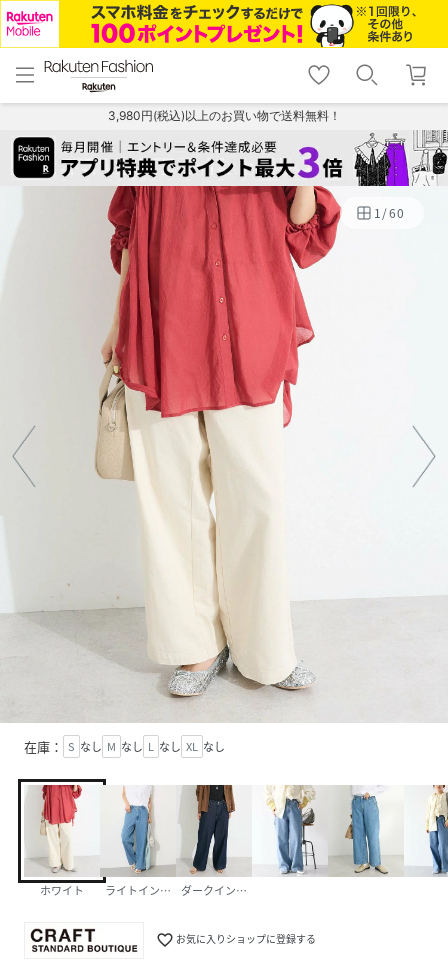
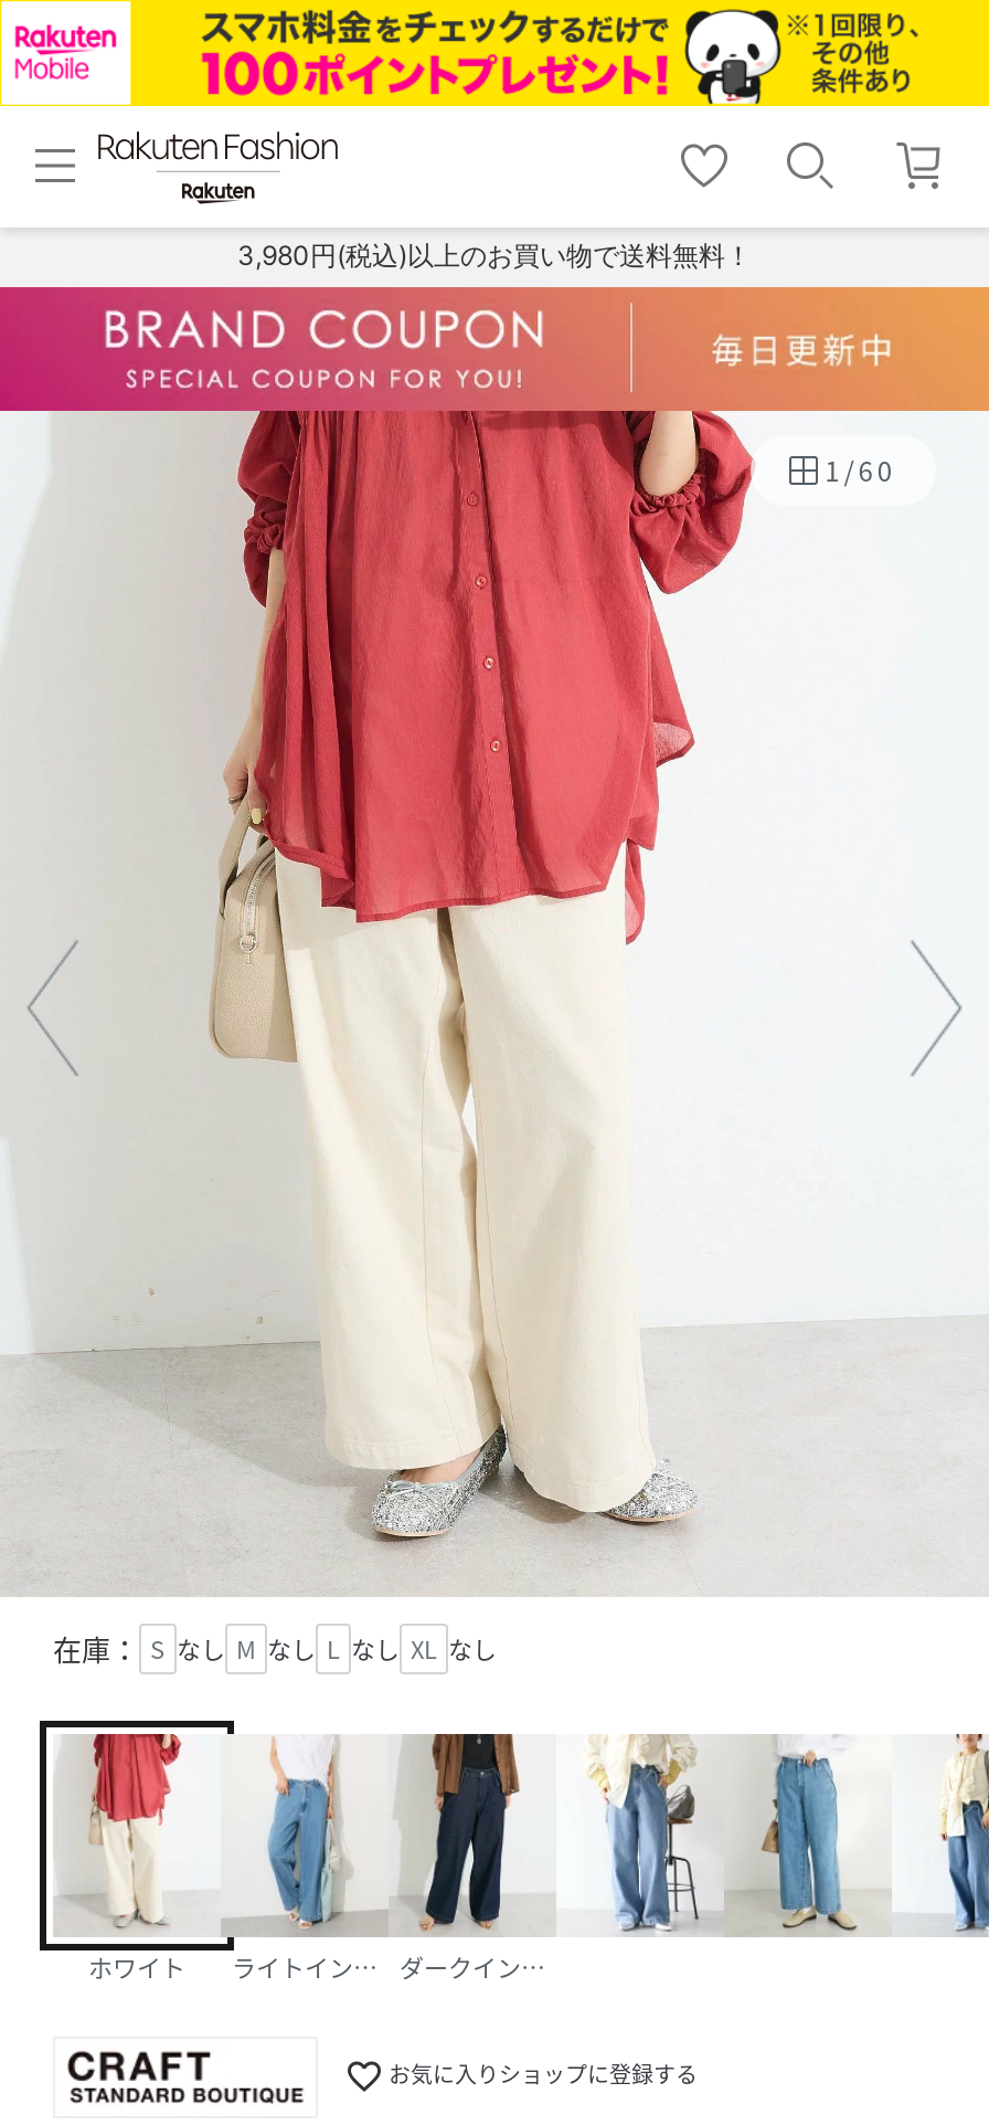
[3,129,445,187] [image] -> [7,285,982,413] [image]

